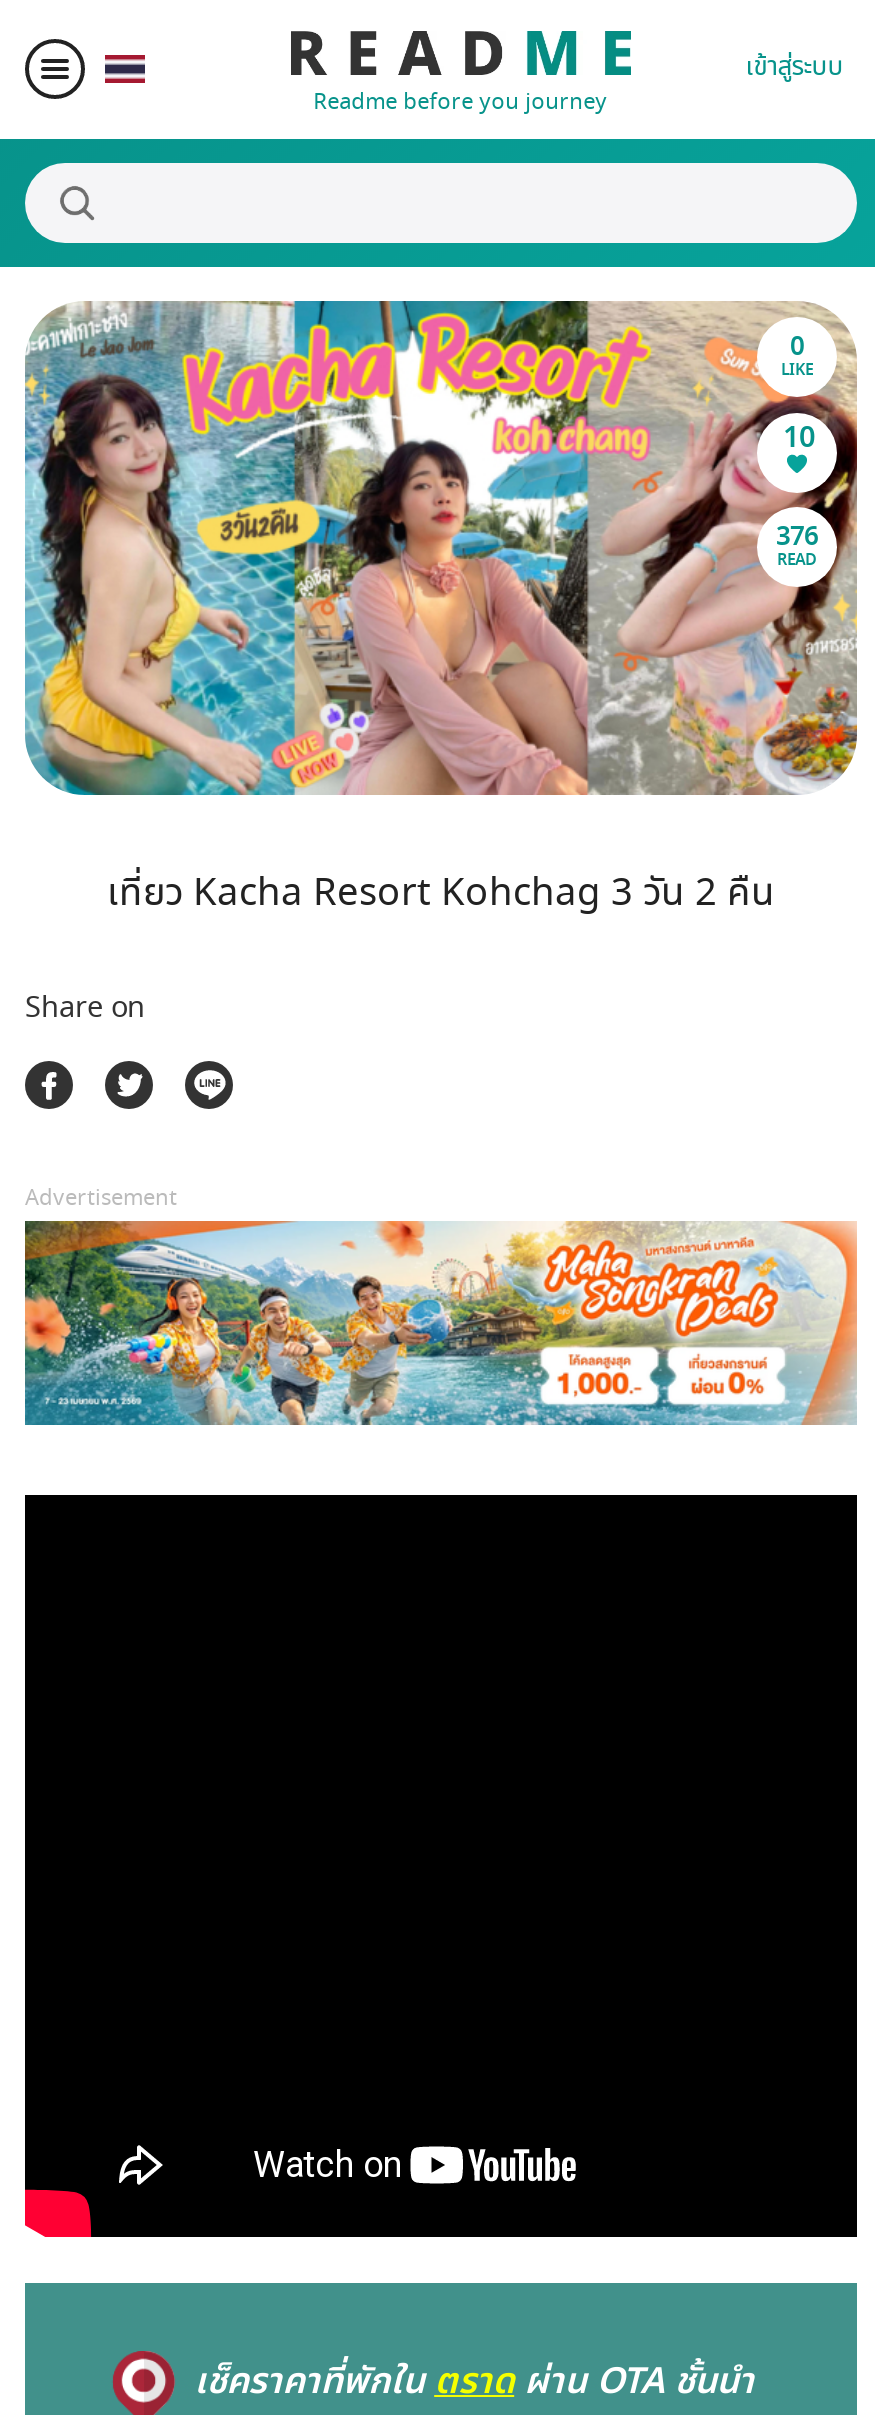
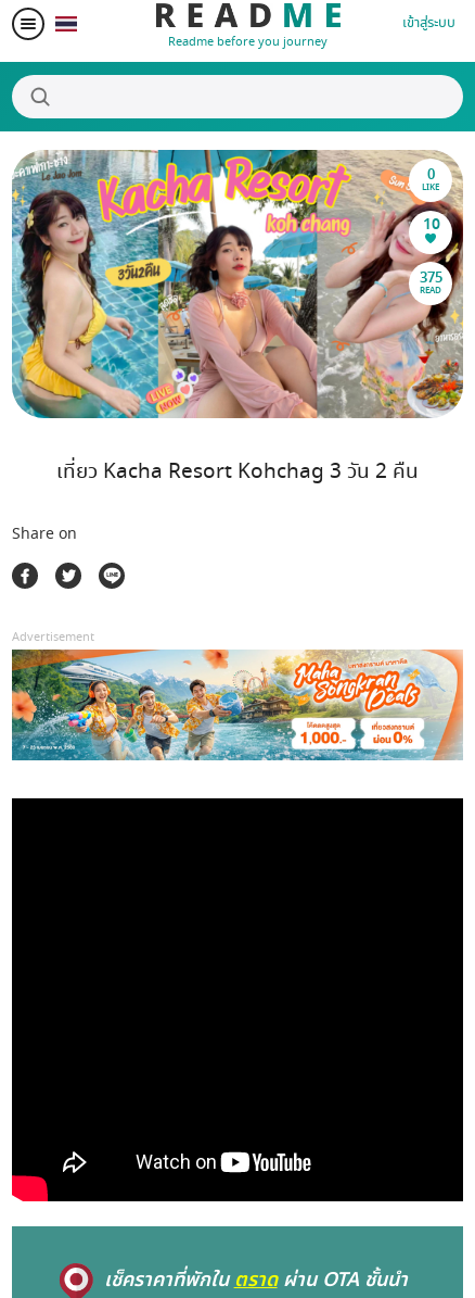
[776,517,818,555] 376 -> [419,267,442,288] 375

